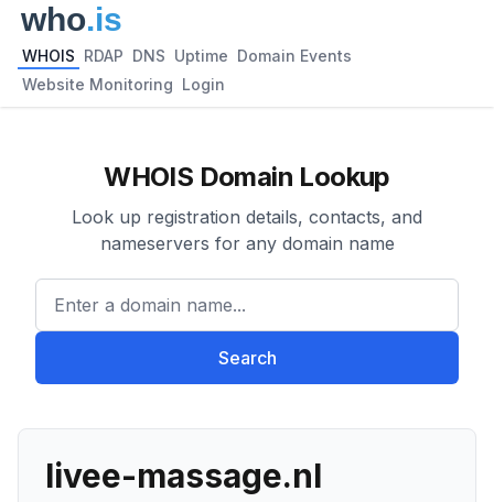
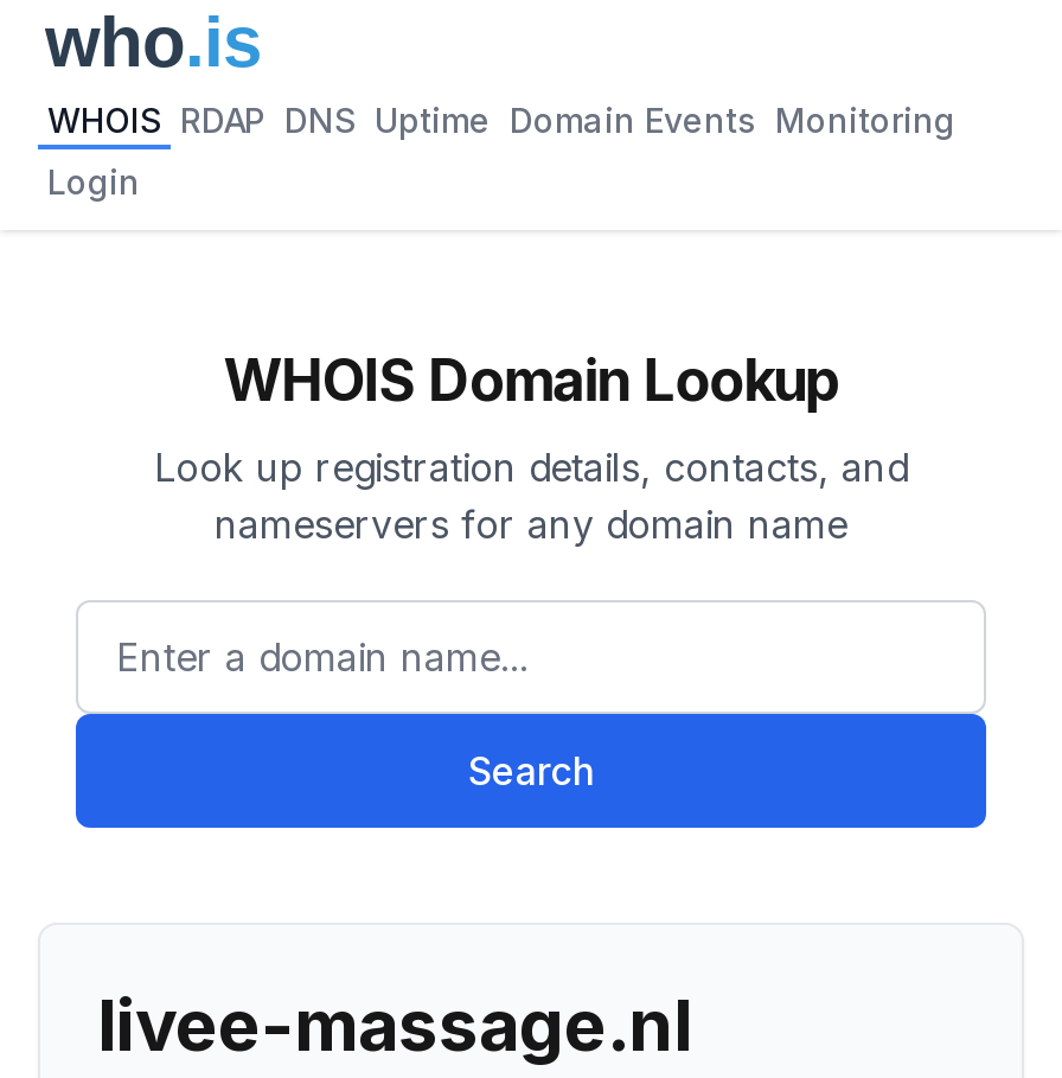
[22,46,352,65] WHOIS RDAP DNS Uptime Domain Events -> [47,100,955,140] WHOIS RDAP DNS Uptime Domain Events Monitoring
[22,75,225,94] Website Monitoring Login -> [47,161,140,202] Login

